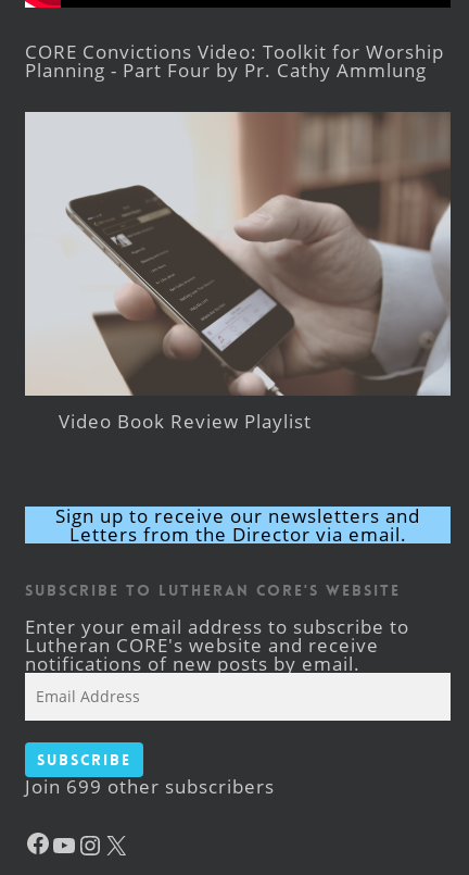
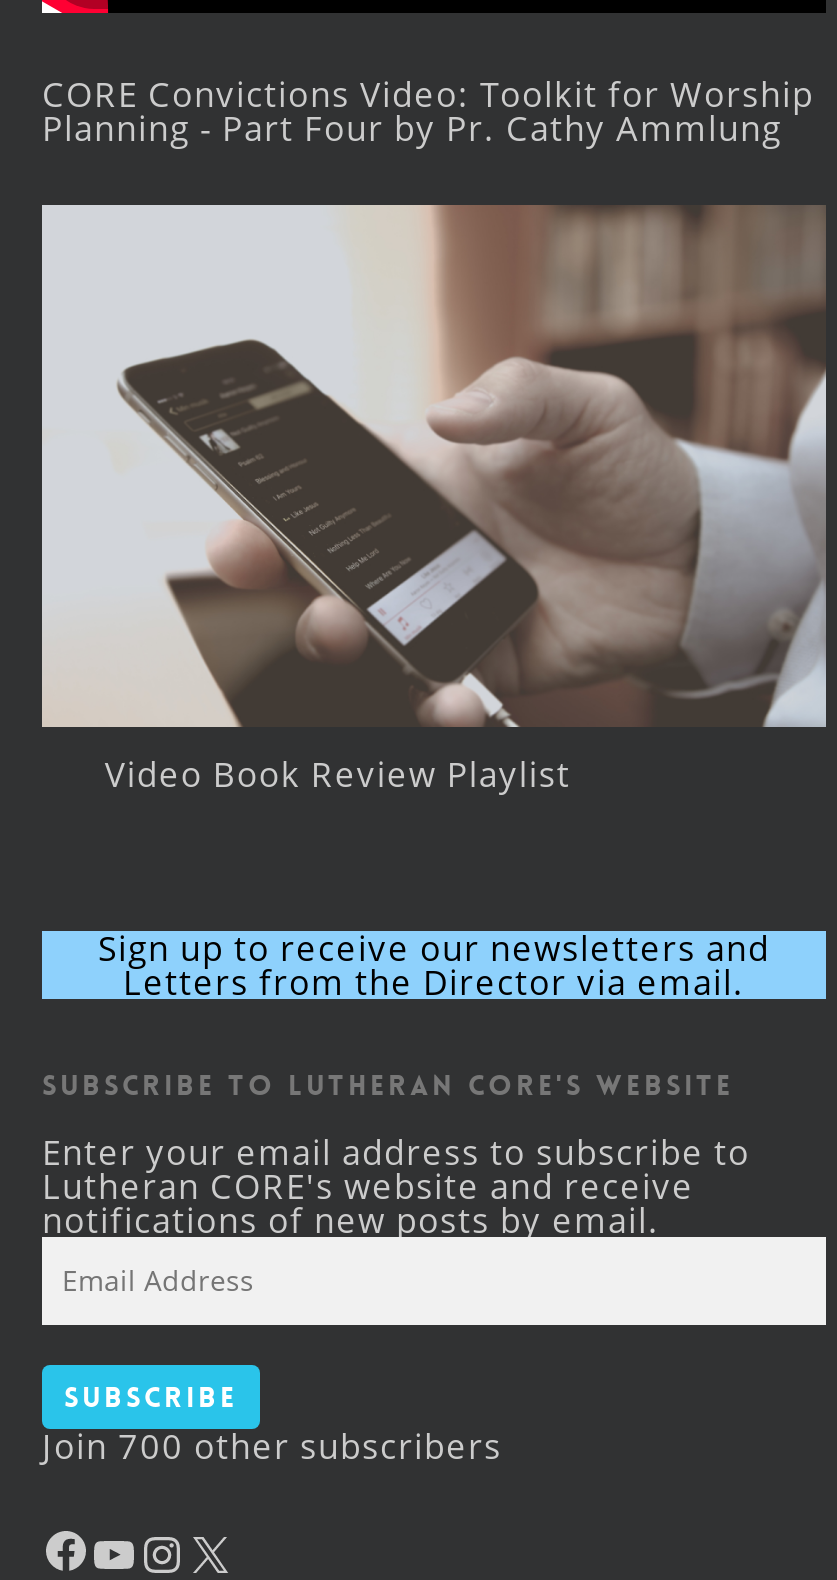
[25,774,275,799] Join 699 other subscribers -> [42,1424,502,1470] Join 700 other subscribers

